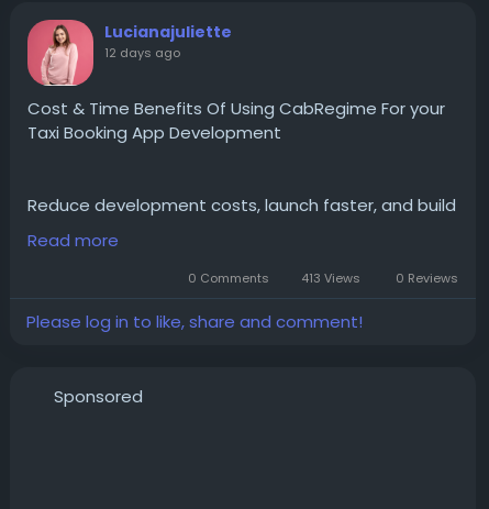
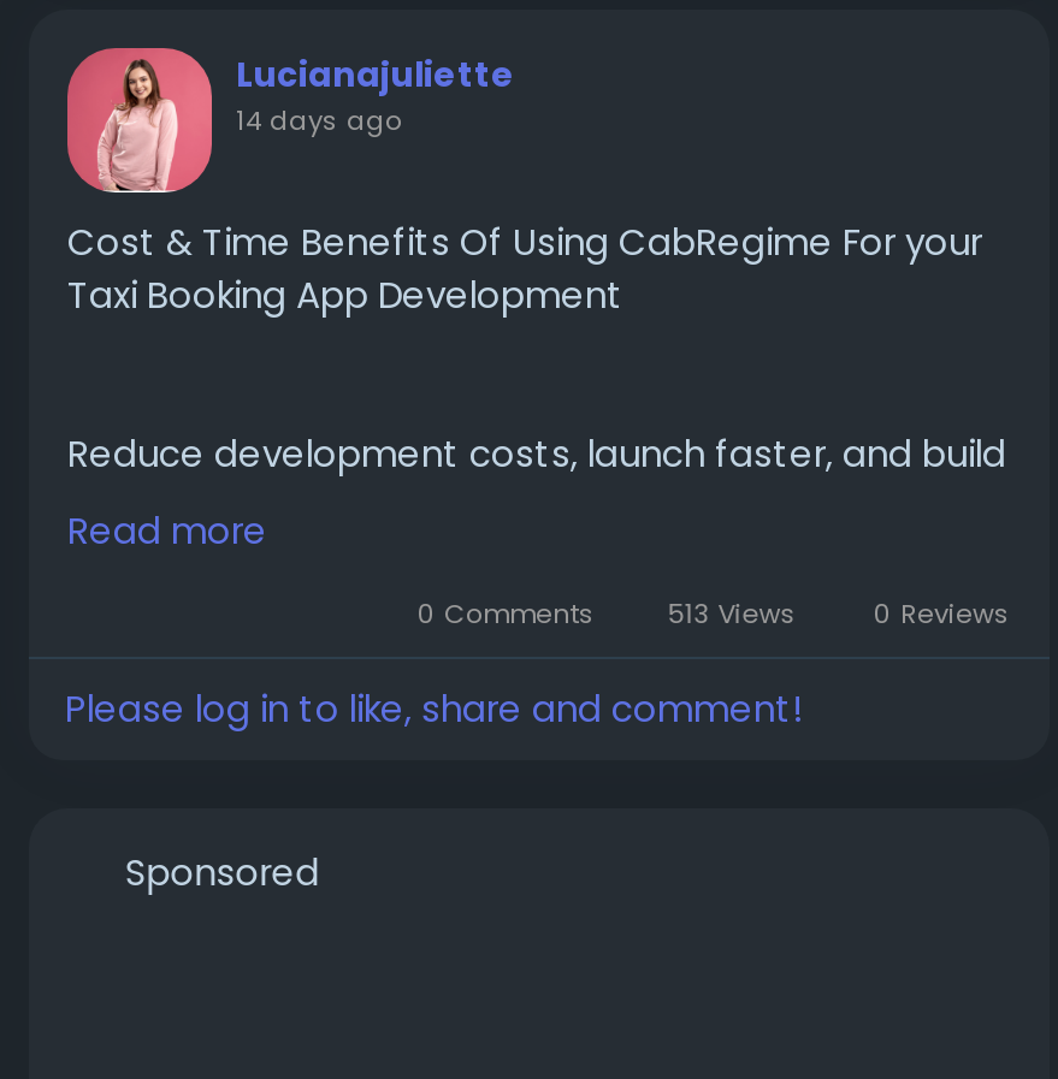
[104,44,180,61] 12 days ago -> [236,100,402,139] 14 days ago
[184,269,458,287] 0 Comments 413 Views 0 Reviews -> [410,594,1011,632] 0 Comments 513 Views 0 Reviews

